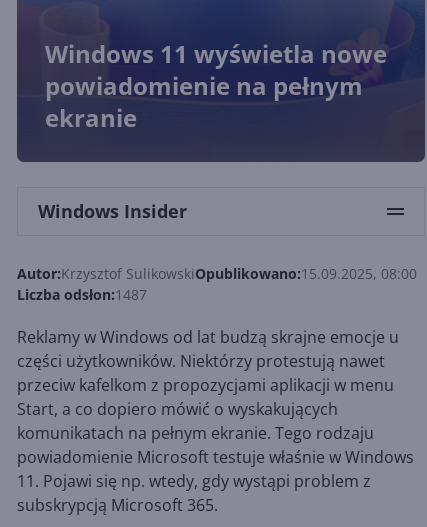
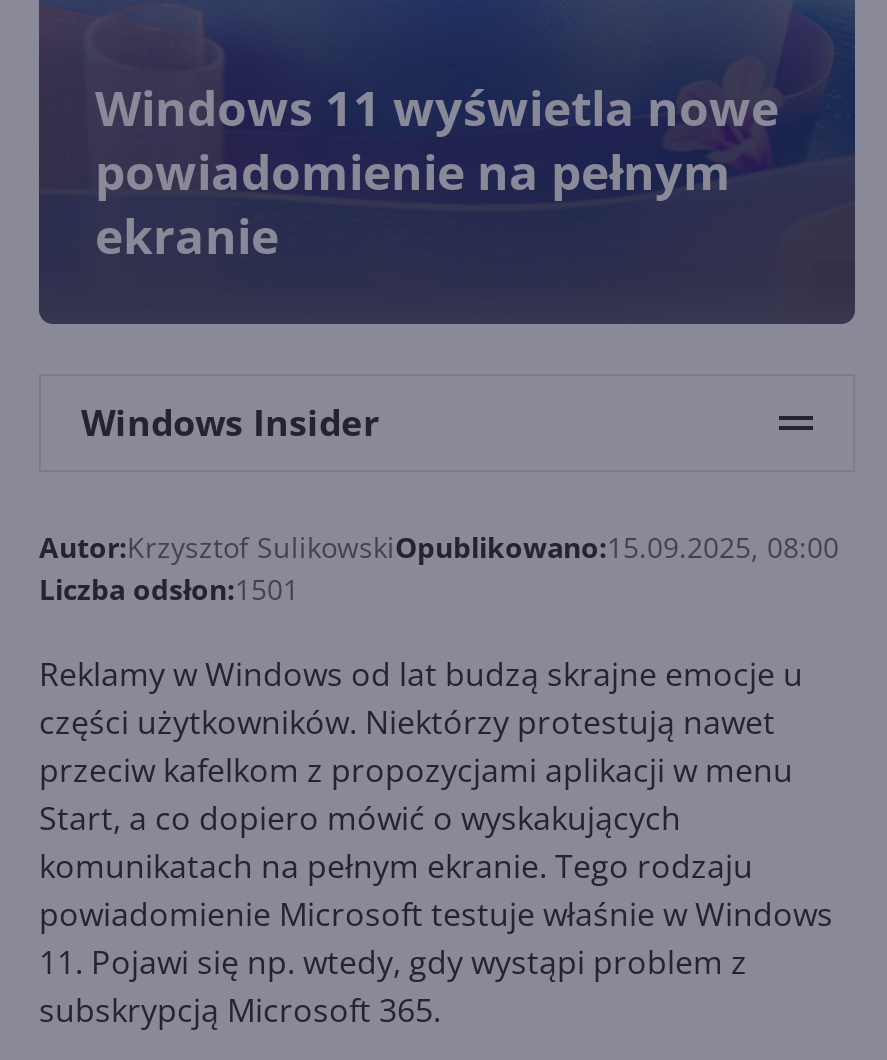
[17,285,147,304] Liczba odsłon:1487 -> [39,570,299,608] Liczba odsłon:1501

